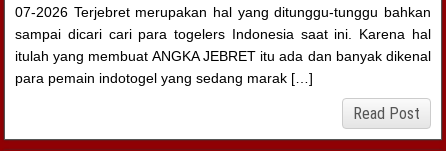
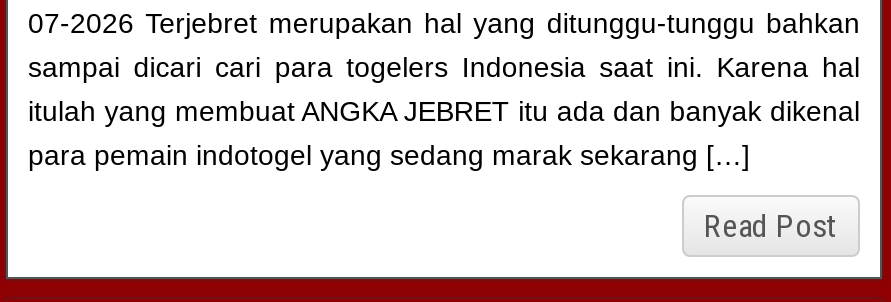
[15,70,313,86] para pemain indotogel yang sedang marak […] -> [28,139,750,171] para pemain indotogel yang sedang marak sekarang […]

